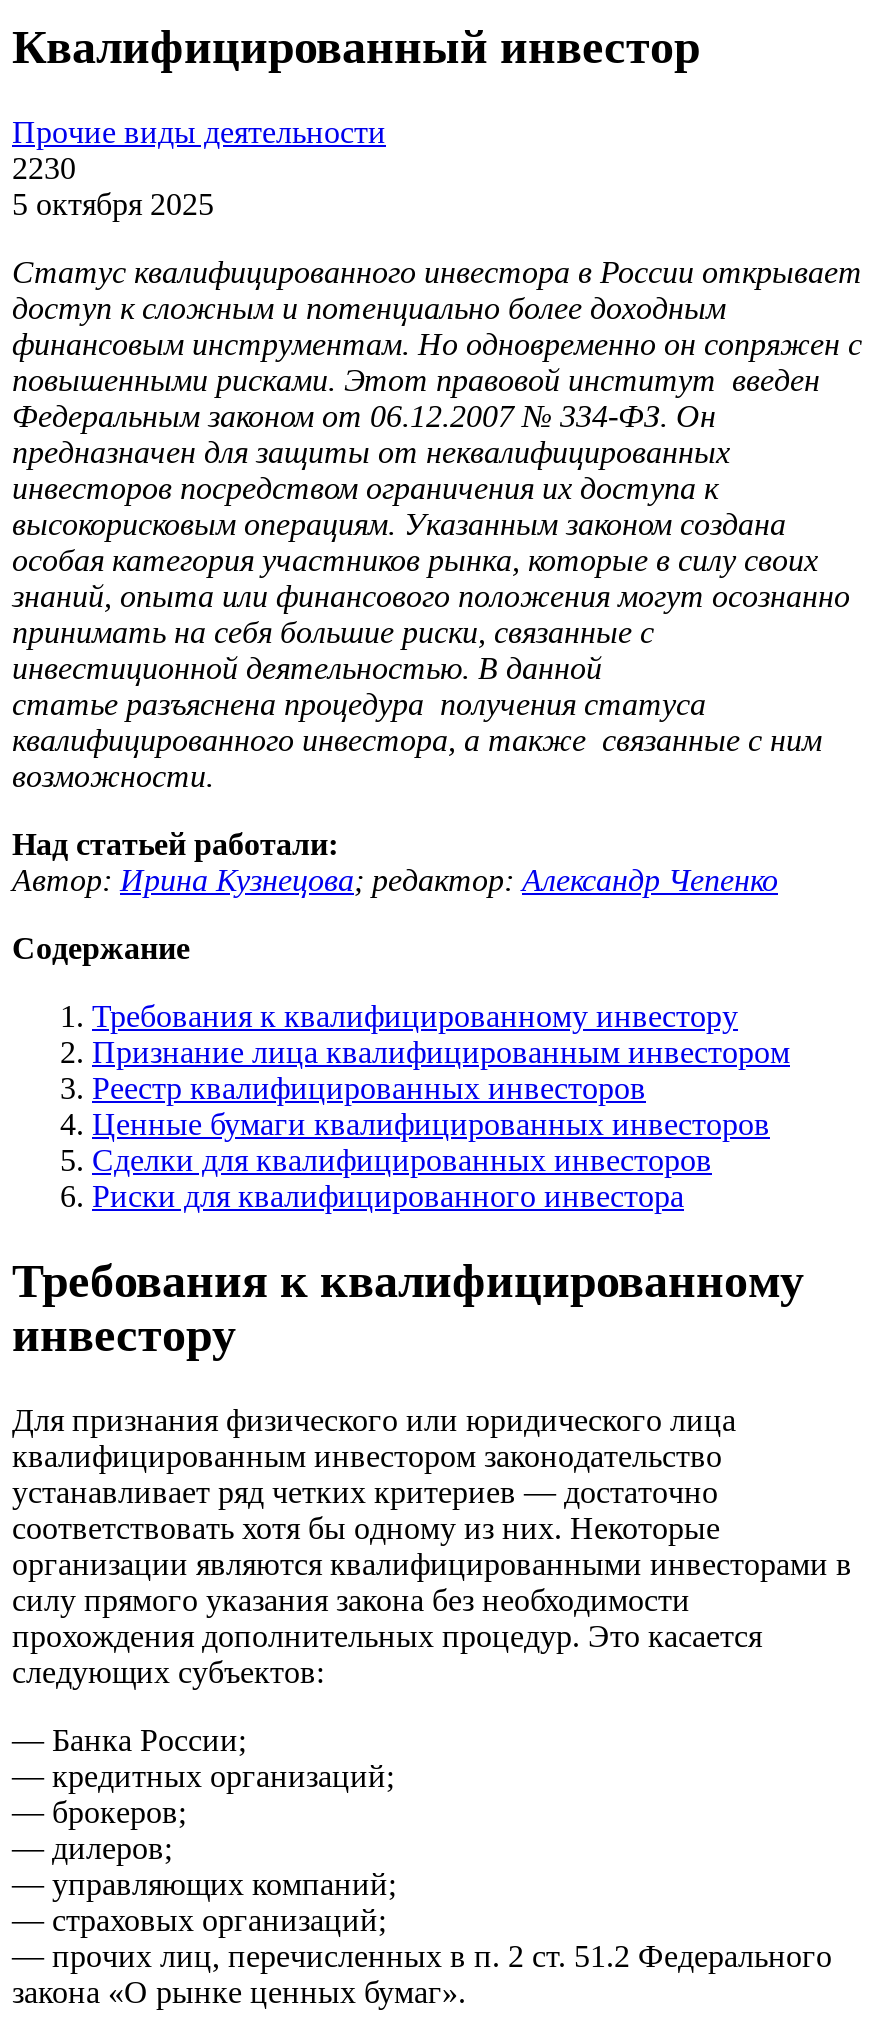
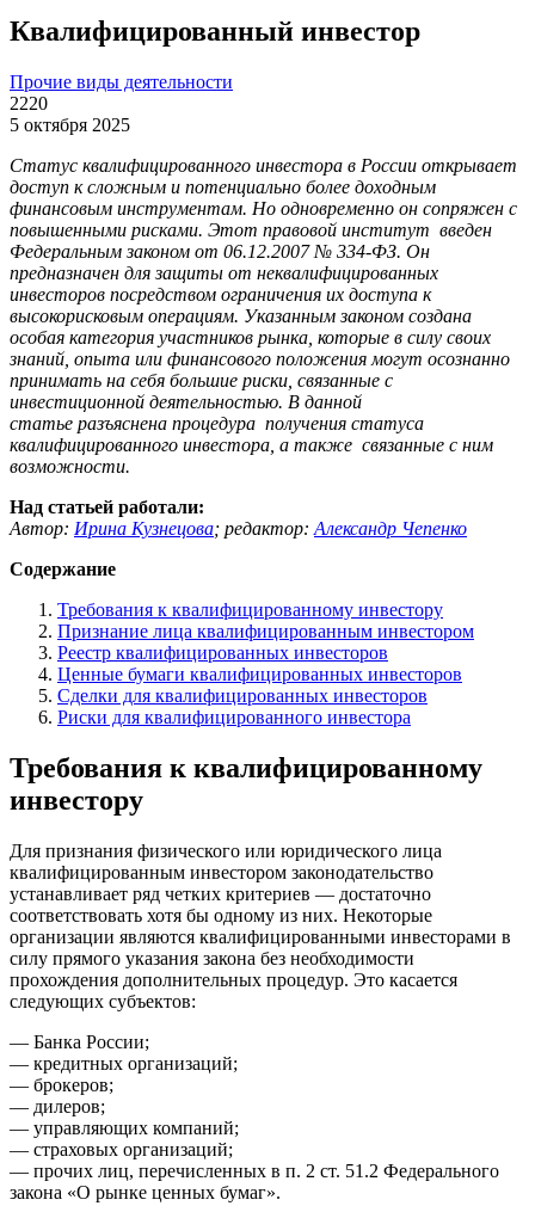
[12,151,76,185] 2230 -> [10,93,48,113] 2220

